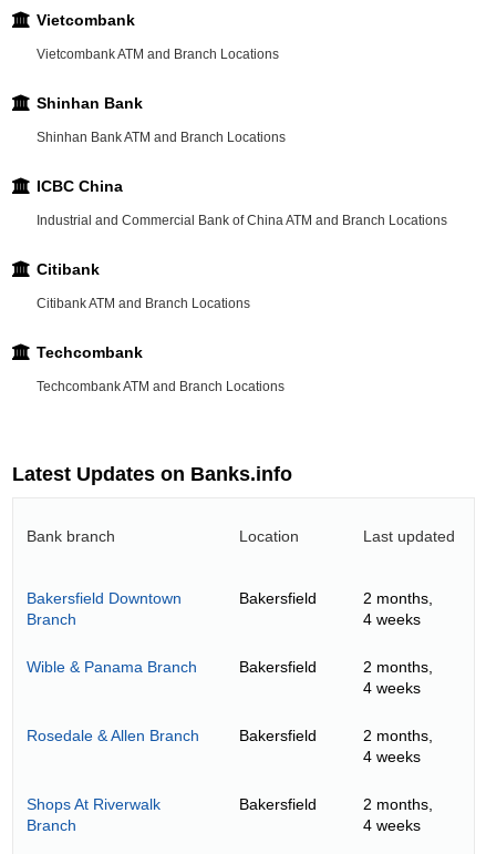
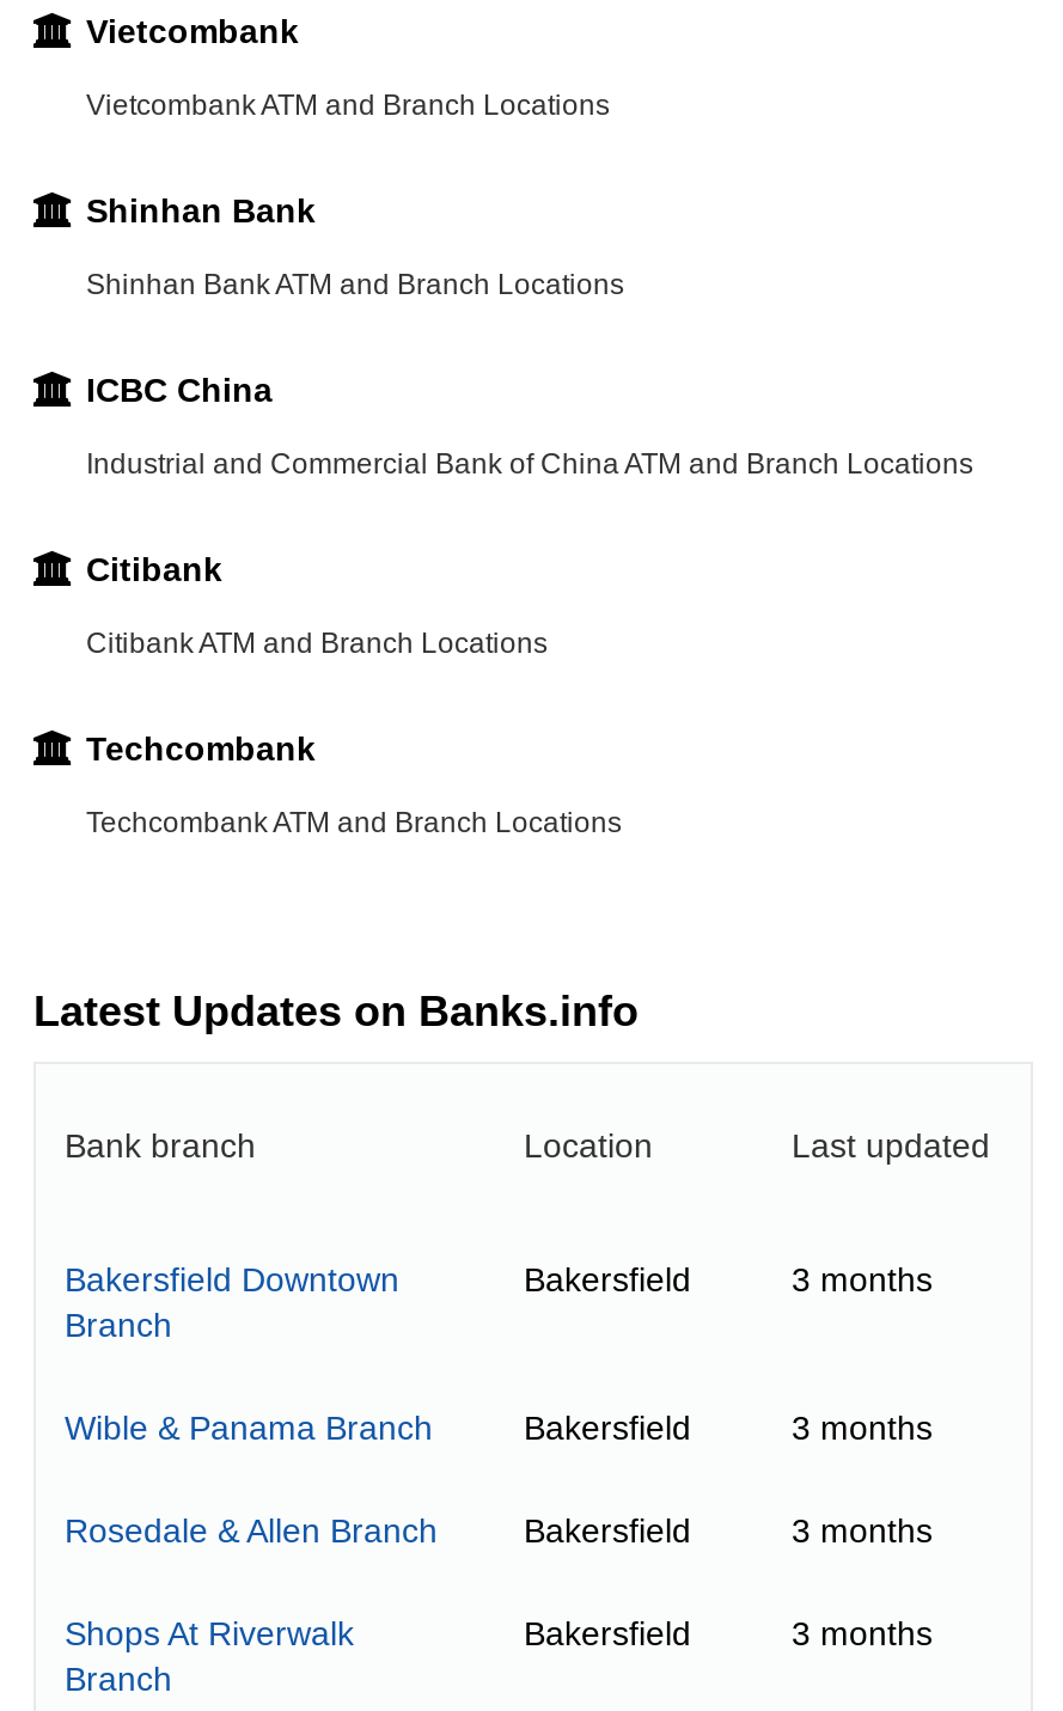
[363,589,433,628] 2 months, | 4 weeks -> [792,1261,933,1299] 3 months
[363,658,433,697] 2 months, | 4 weeks -> [792,1409,933,1447] 3 months
[363,727,433,766] 2 months, | 4 weeks -> [792,1512,933,1550] 3 months
[363,796,433,834] 2 months, | 4 weeks -> [792,1615,933,1653] 3 months

